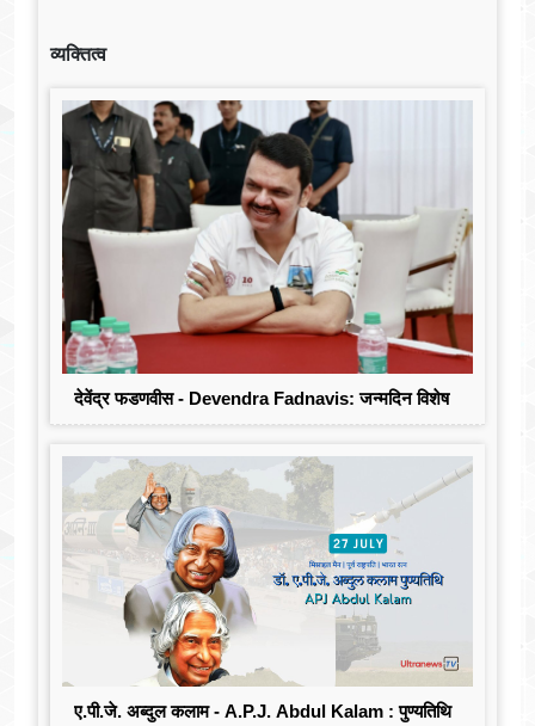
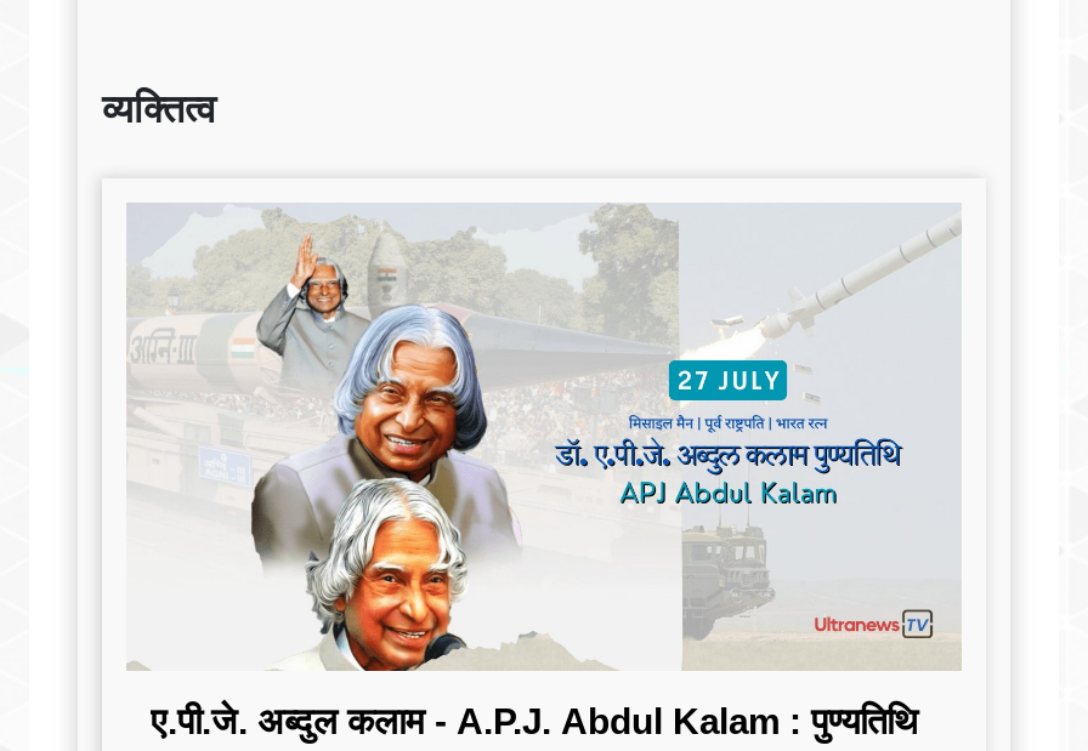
[61,99,474,408] [image] | देवेंद्र फडणवीस - Devendra Fadnavis: जन्मदिन विशेष -> none

